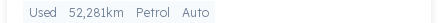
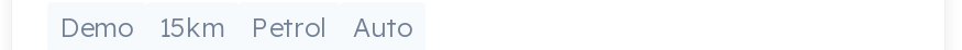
[29,5,124,20] Used | 52,281km -> [60,11,225,43] Demo | 15km

